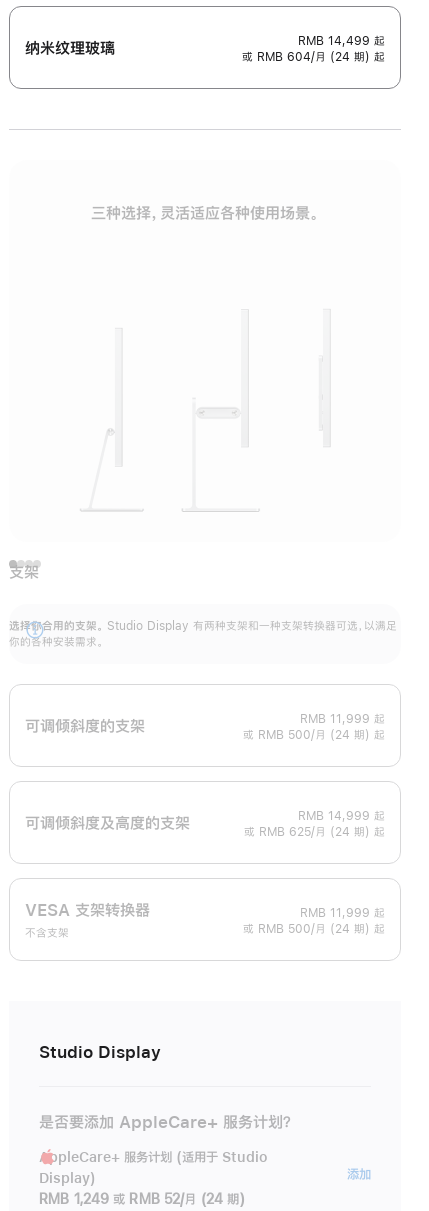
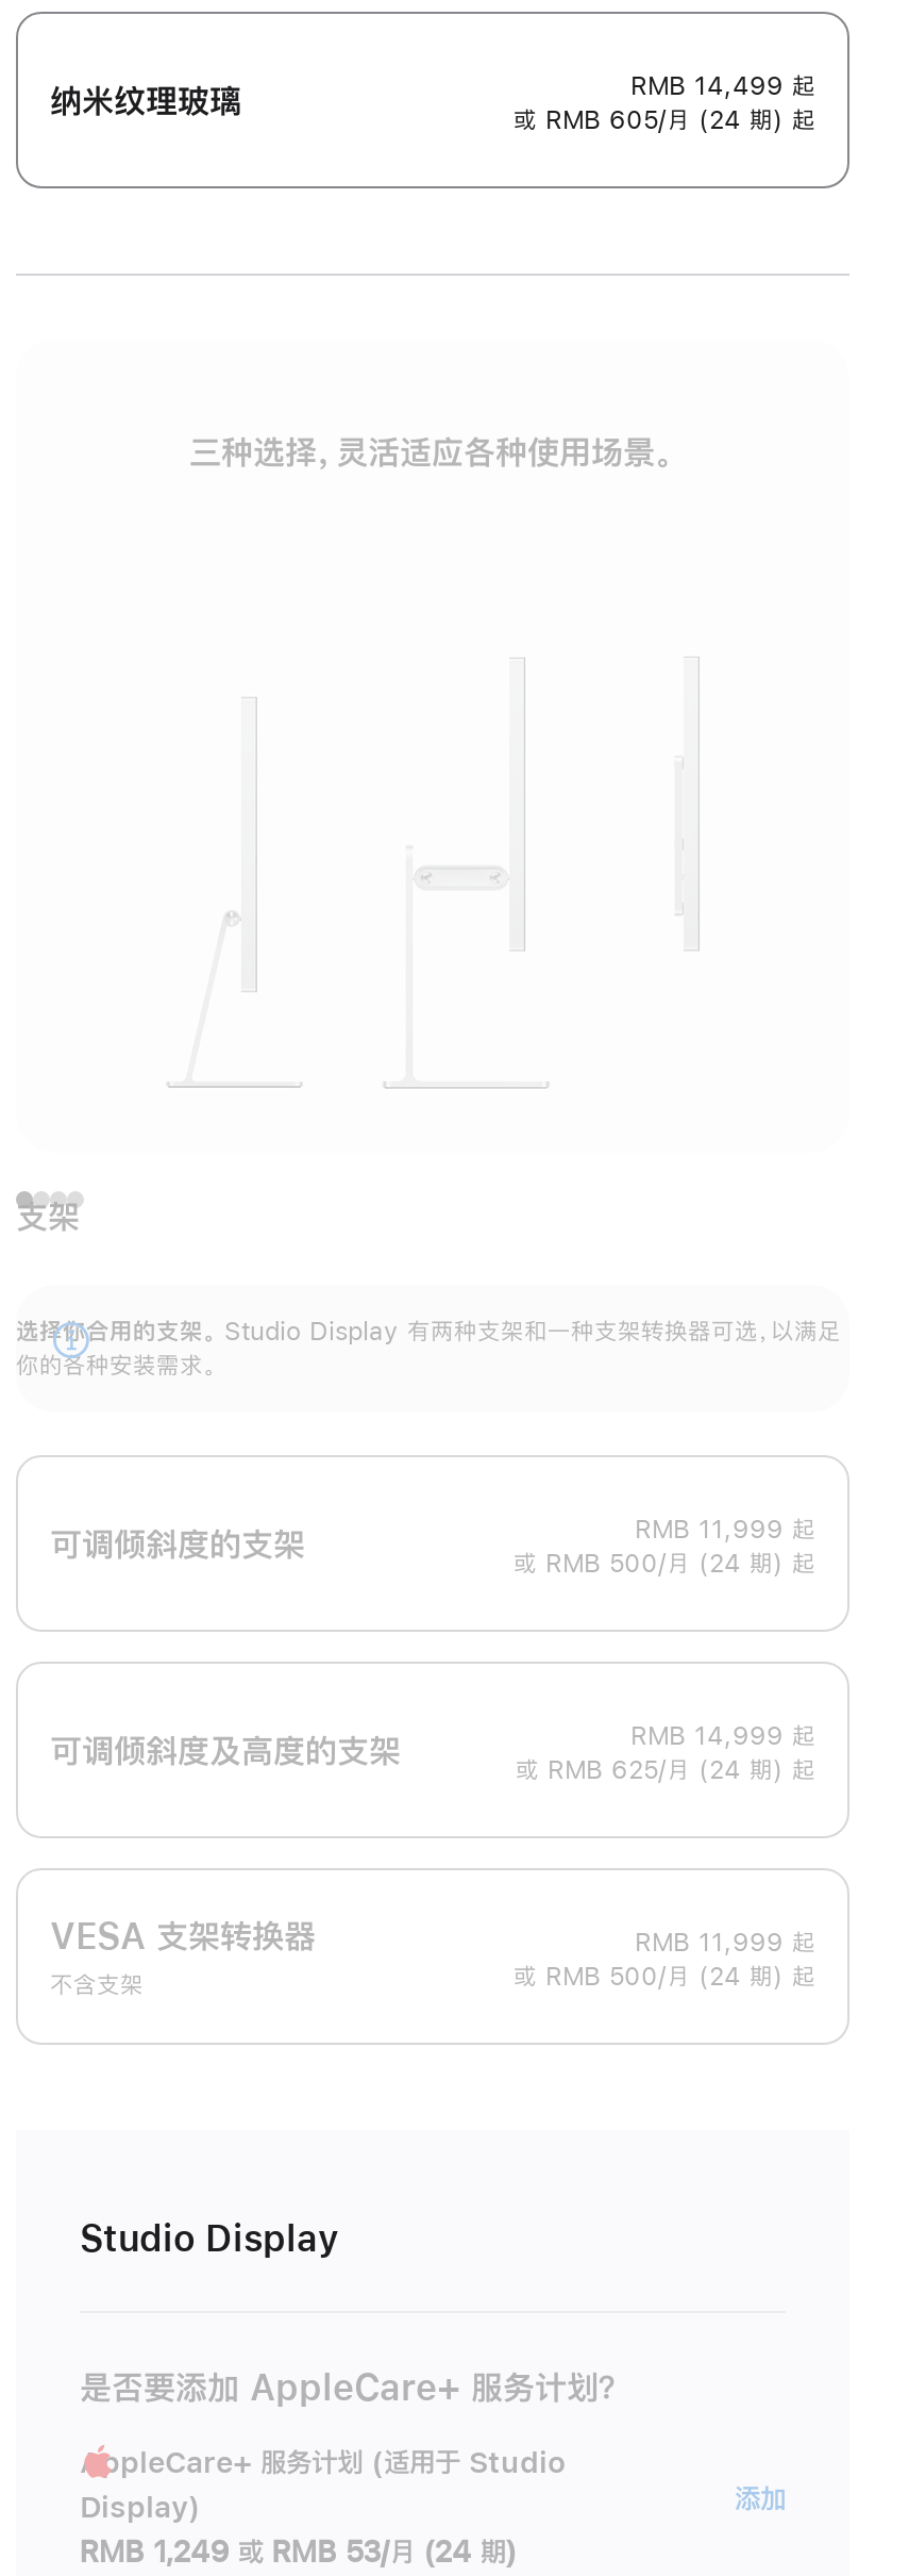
[242,51,385,63] 或 RMB 604/月 (24 期) 起 -> [514,108,815,133] 或 RMB 605/月 (24 期) 起
[39,1192,245,1206] RMB 1,249 或 RMB 52/月 (24 期) -> [80,2537,517,2567] RMB 1,249 或 RMB 53/月 (24 期)

